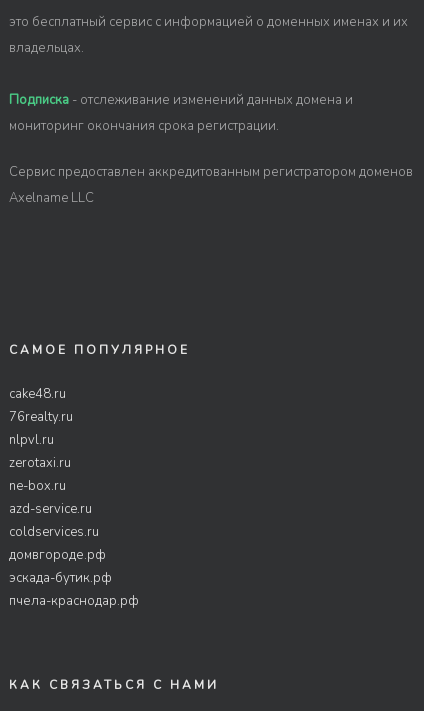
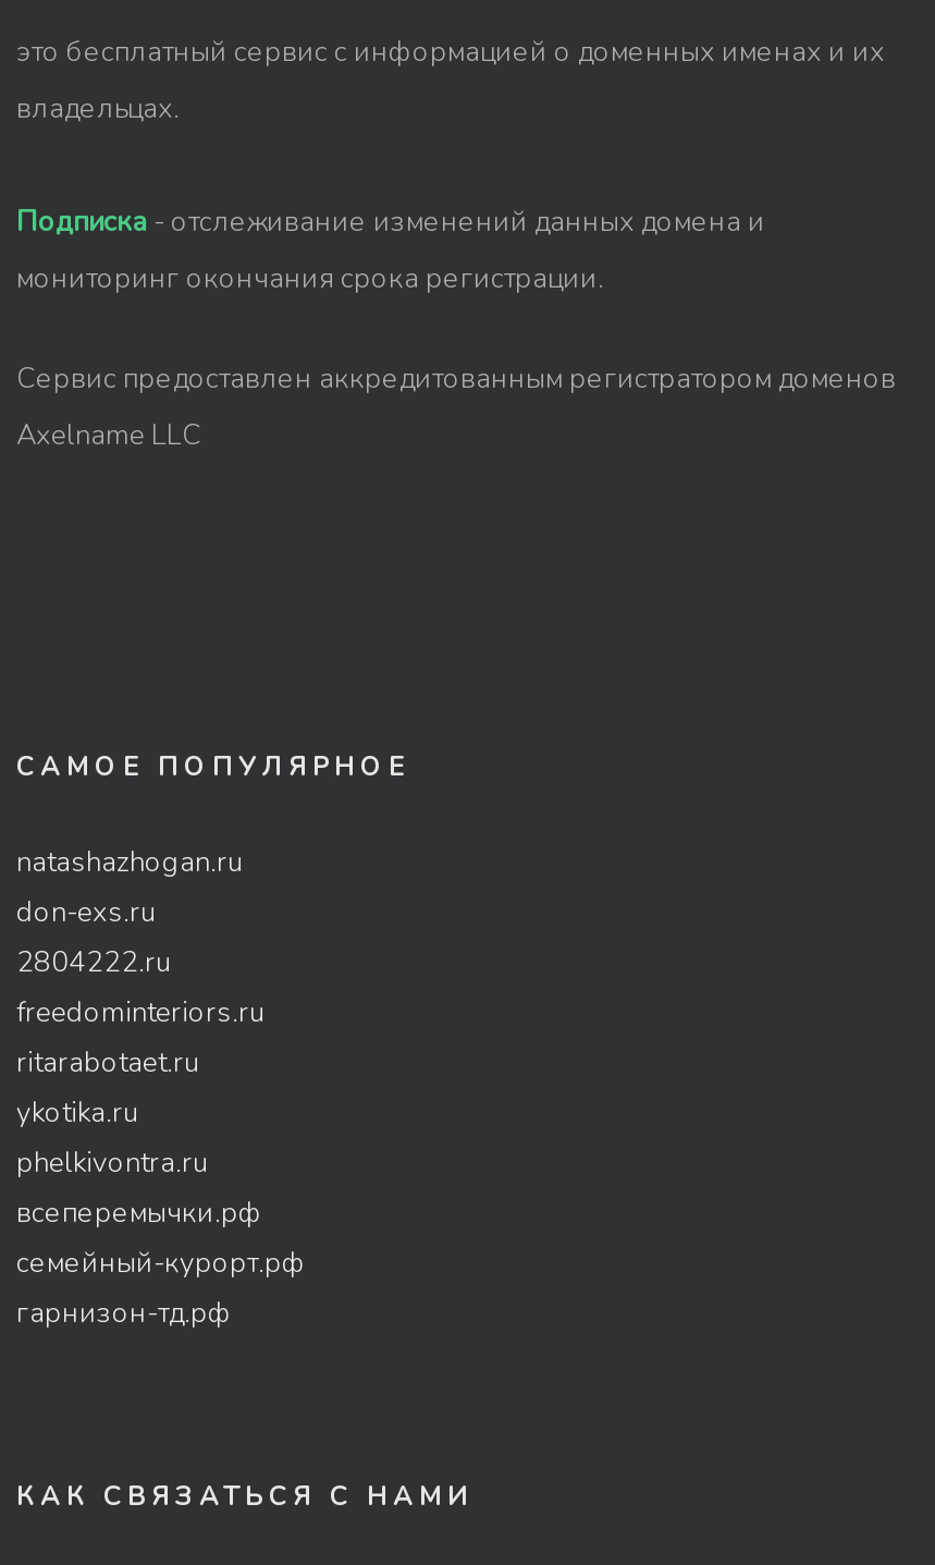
[9,385,139,610] cake48.ru | 76realty.ru | nlpvl.ru | zerotaxi.ru | ne-box.ru | azd-service.ru | coldservices.ru | домвгороде.рф | эскада-бутик.рф | пчела-краснодар.рф -> [16,843,306,1333] natashazhogan.ru | don-exs.ru | 2804222.ru | freedominteriors.ru | ritarabotaet.ru | ykotika.ru | phelkivontra.ru | всеперемычки.рф | семейный-курорт.рф | гарнизон-тд.рф

